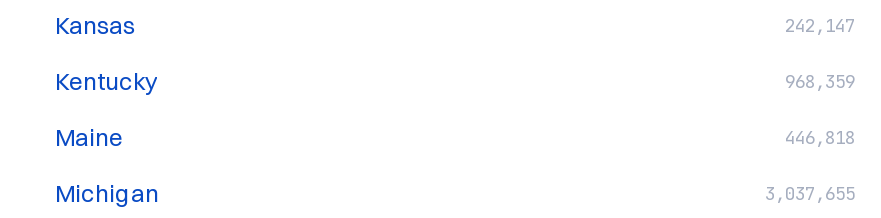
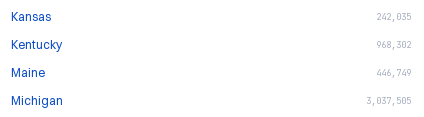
[785,13,855,37] 242,147 -> [376,10,411,22] 242,035
[785,69,855,93] 968,359 -> [376,38,411,50] 968,302
[785,125,855,149] 446,818 -> [376,66,411,78] 446,749
[765,181,855,205] 3,037,655 -> [366,94,411,106] 3,037,505

